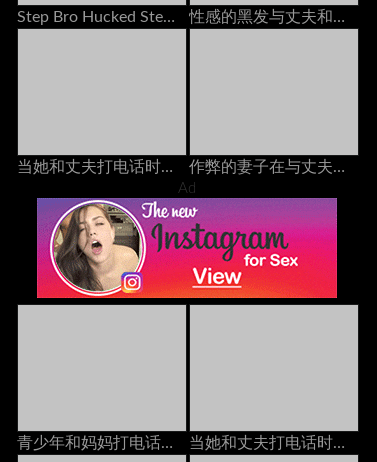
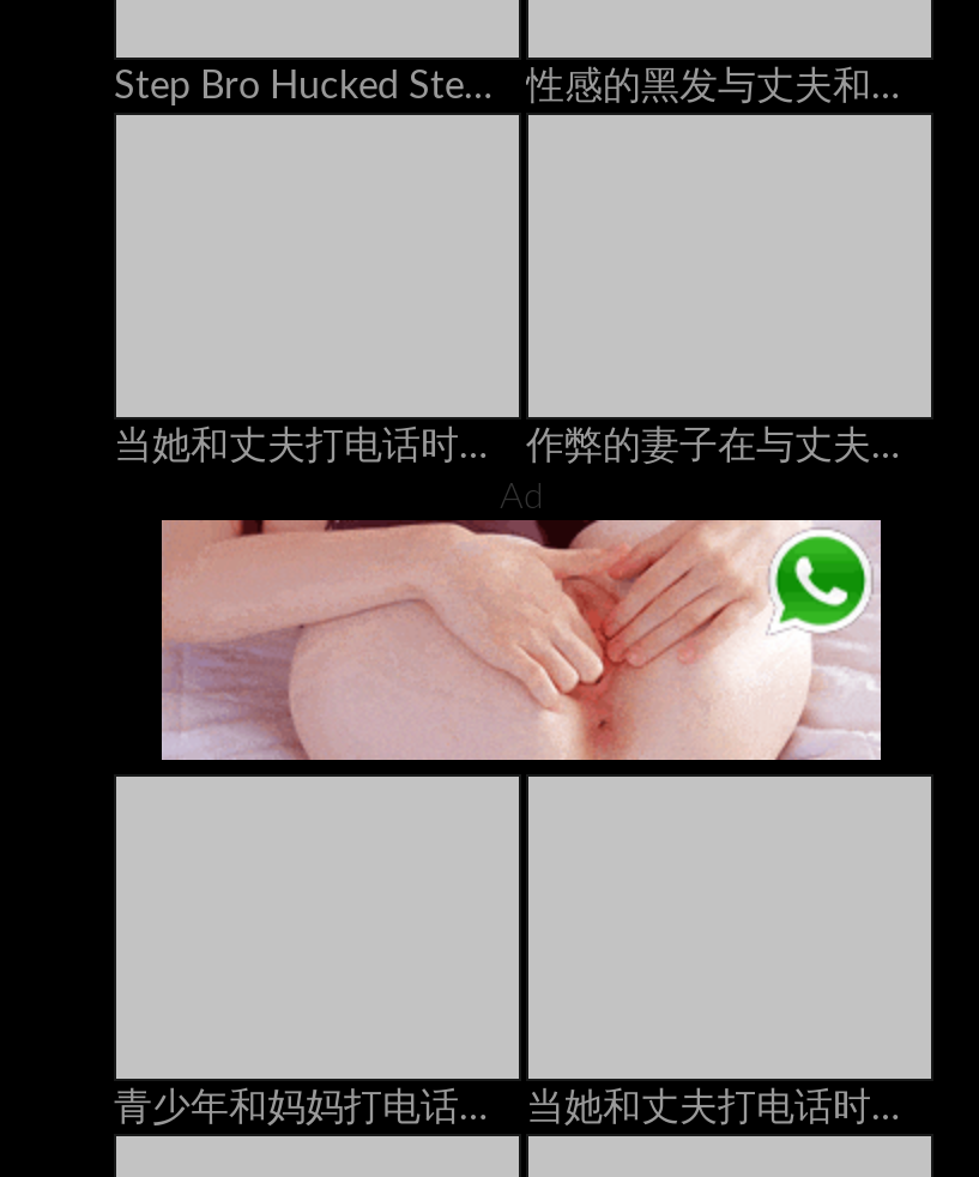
[36,197,338,299] [image] -> [159,518,883,762] [image]

